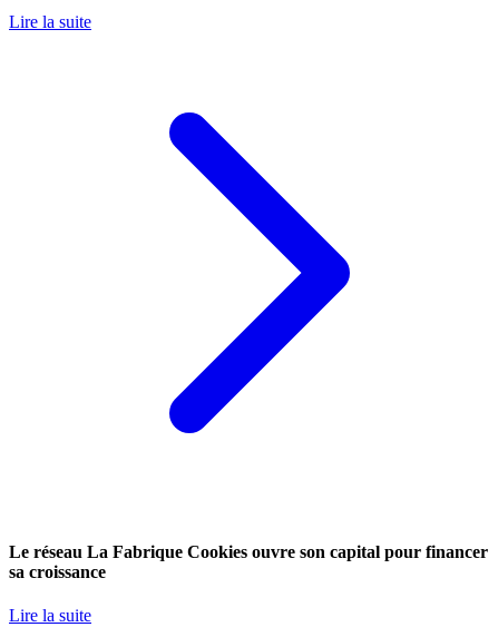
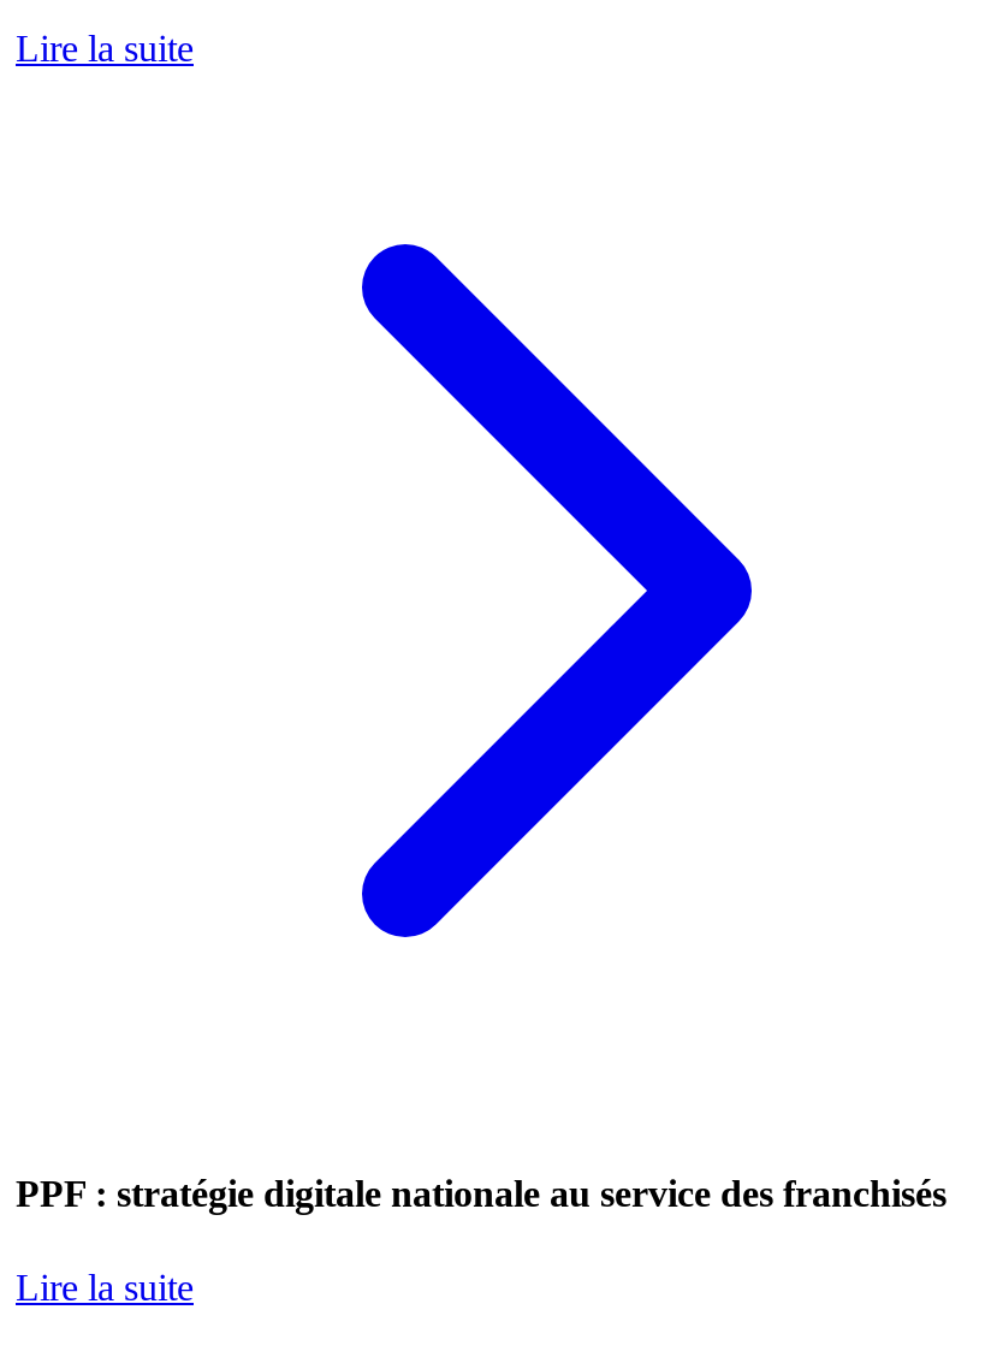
[9,542,488,581] Le réseau La Fabrique Cookies ouvre son capital pour financer | sa croissance -> [16,1172,947,1213] PPF : stratégie digitale nationale au service des franchisés

